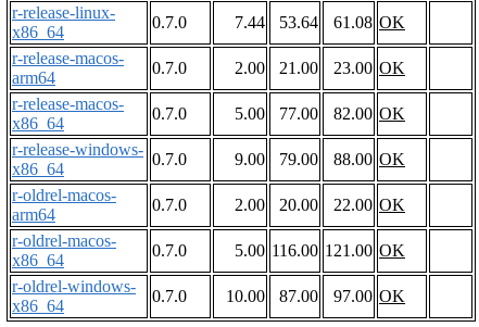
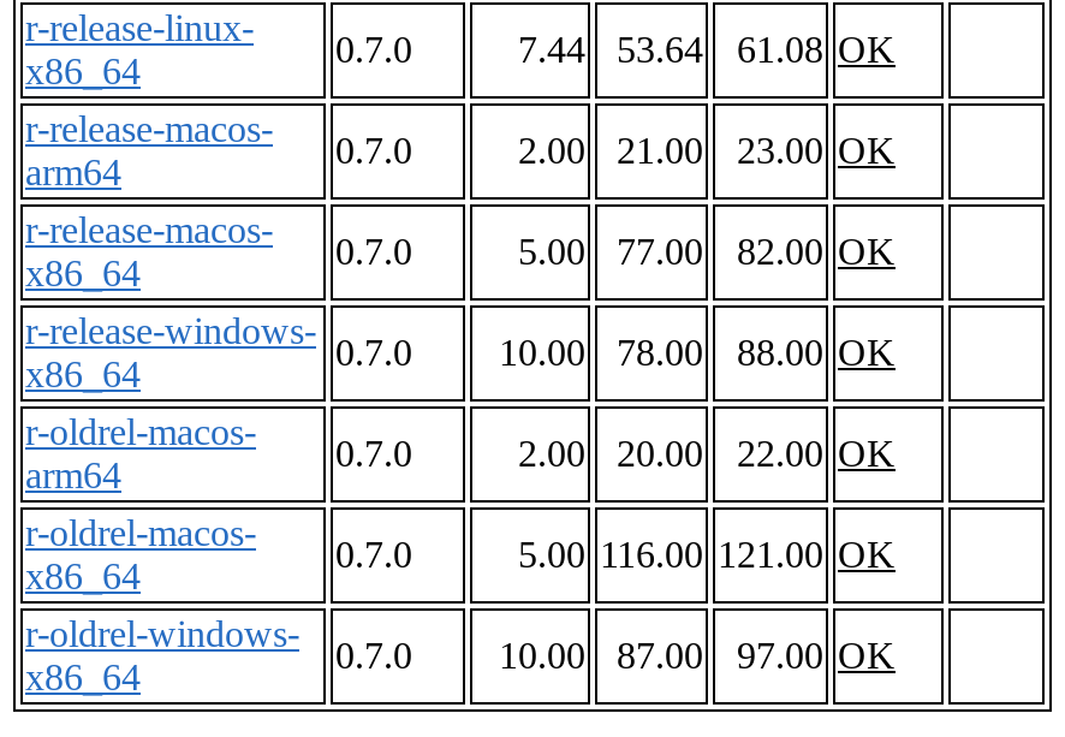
[235,150,265,169] 9.00 -> [499,333,585,373] 10.00
[279,150,318,169] 79.00 -> [617,333,703,373] 78.00

